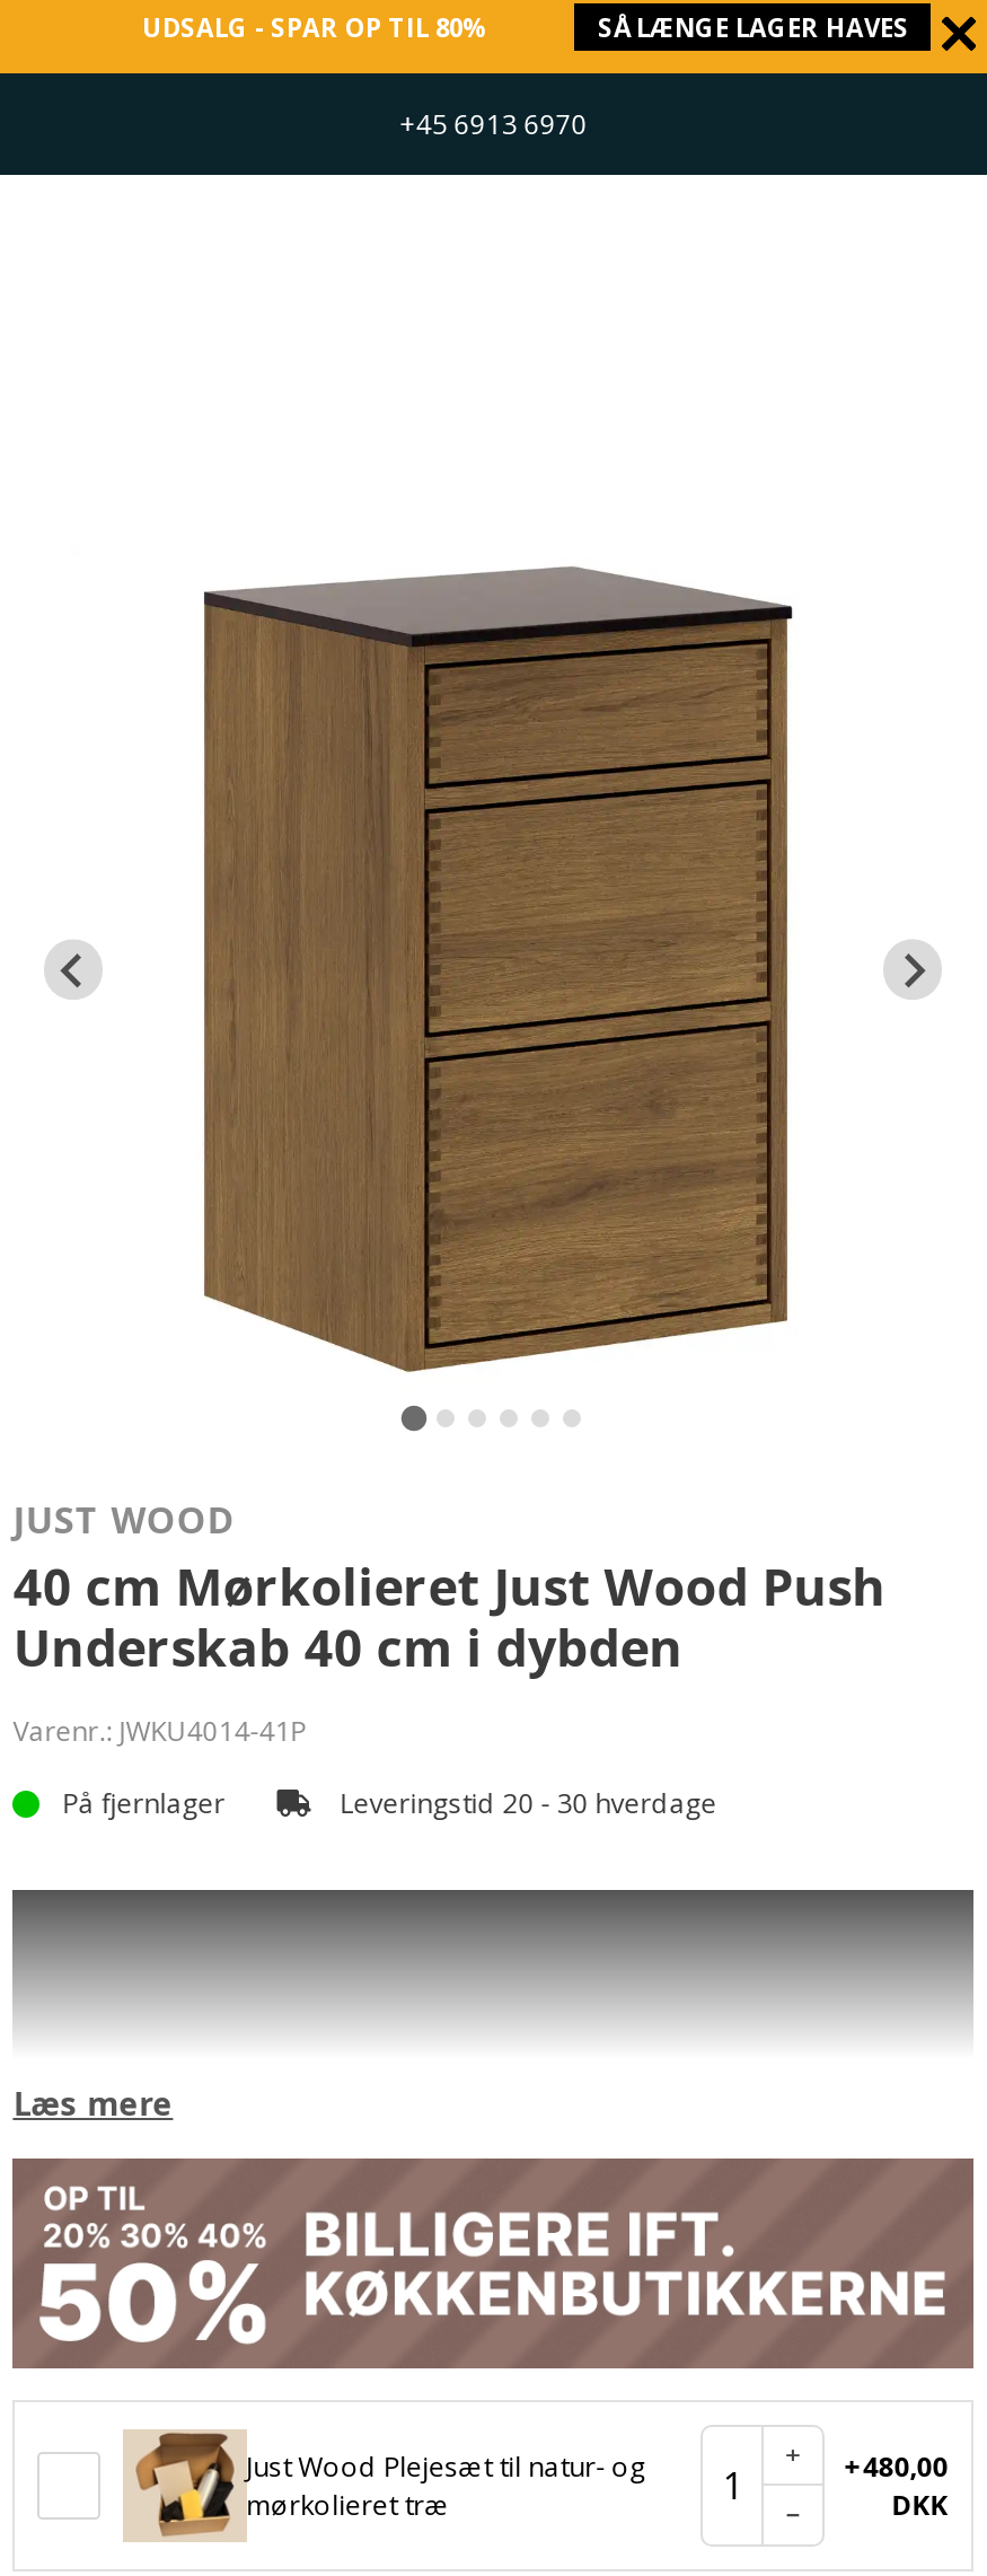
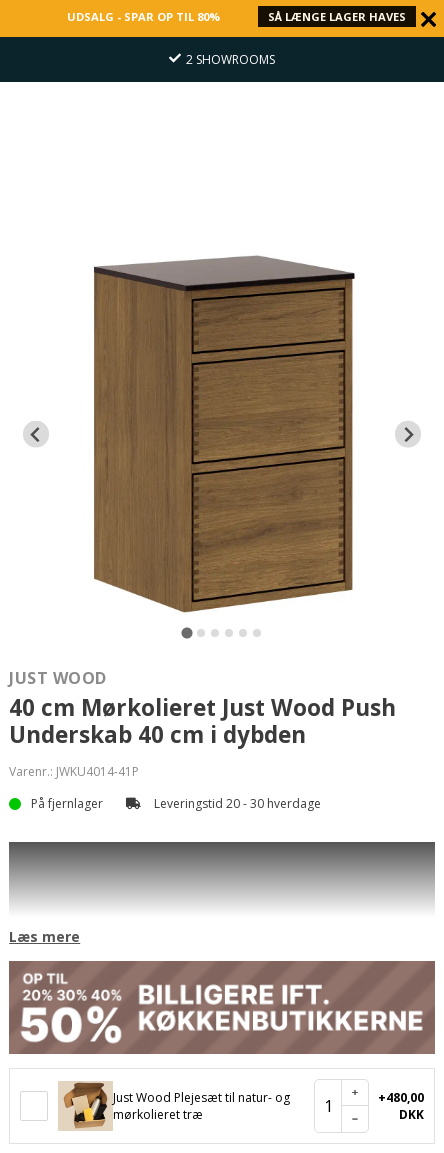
[400,105,587,143] +45 6913 6970 -> [186,51,275,68] 2 SHOWROOMS

